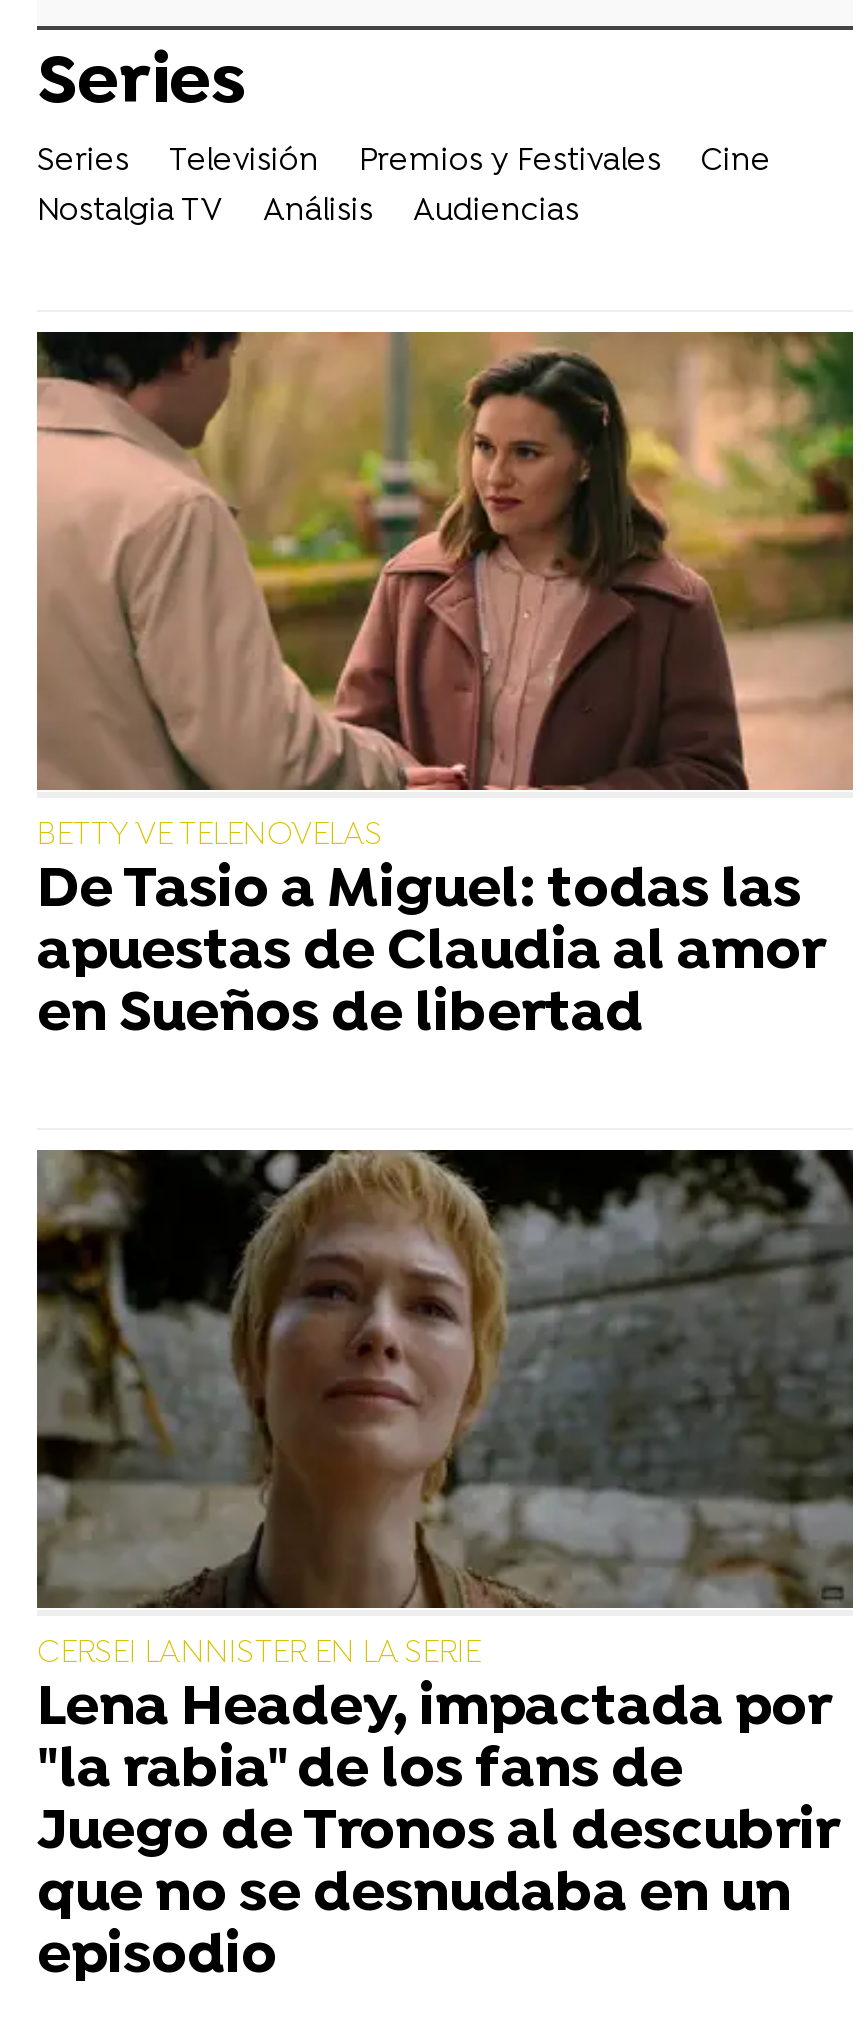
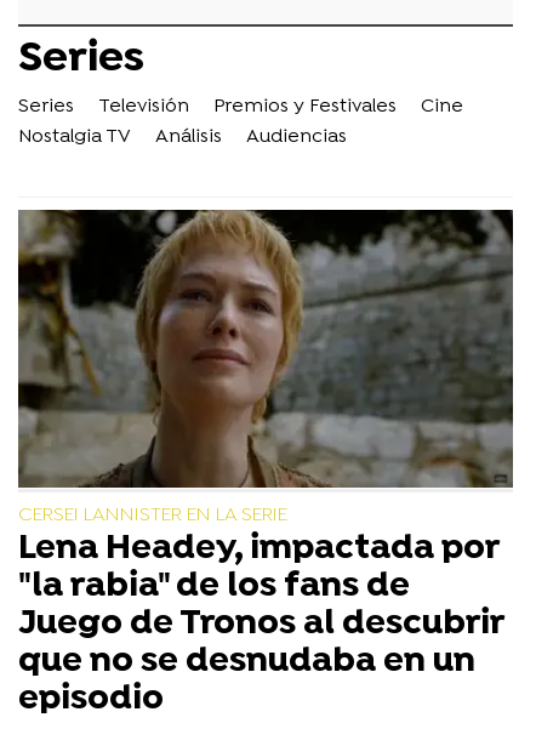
[35,330,855,1051] [image] | BETTY VE TELENOVELAS | De Tasio a Miguel: todas las | apuestas de Claudia al amor | en Sueños de libertad -> none

